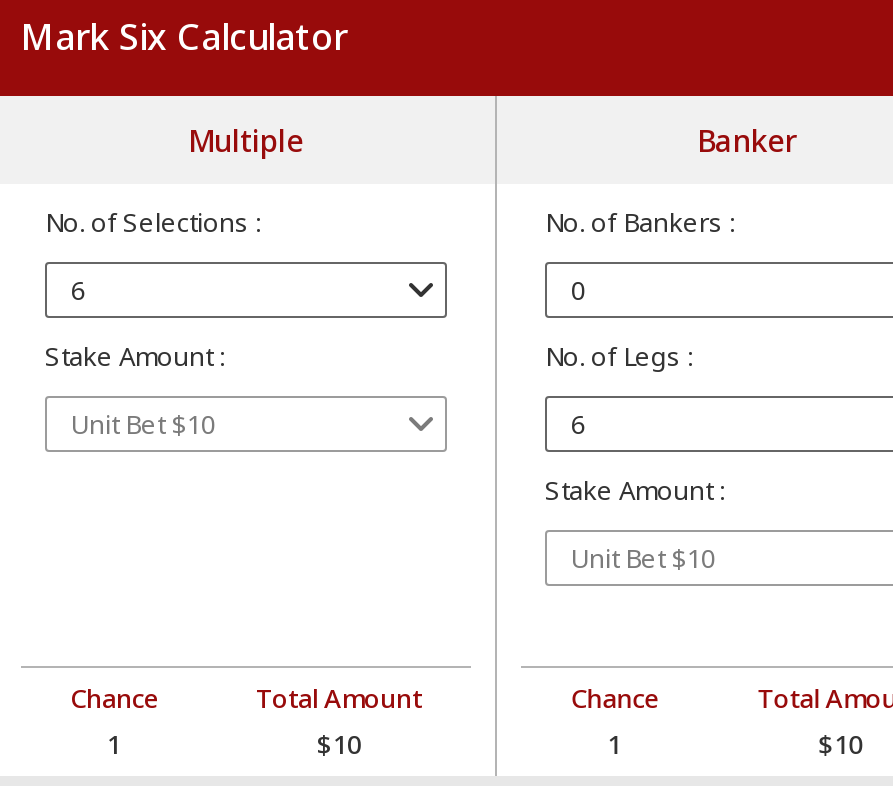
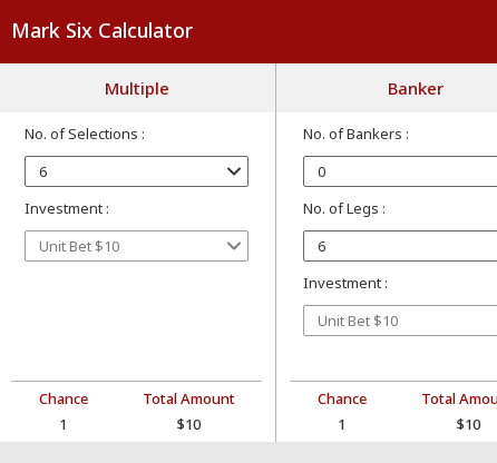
[45,338,225,374] Stake Amount: -> [25,198,109,218] Investment:
[545,472,725,508] Stake Amount: -> [303,273,388,293] Investment:

